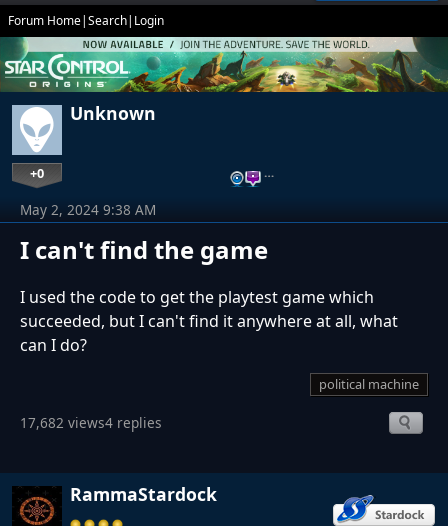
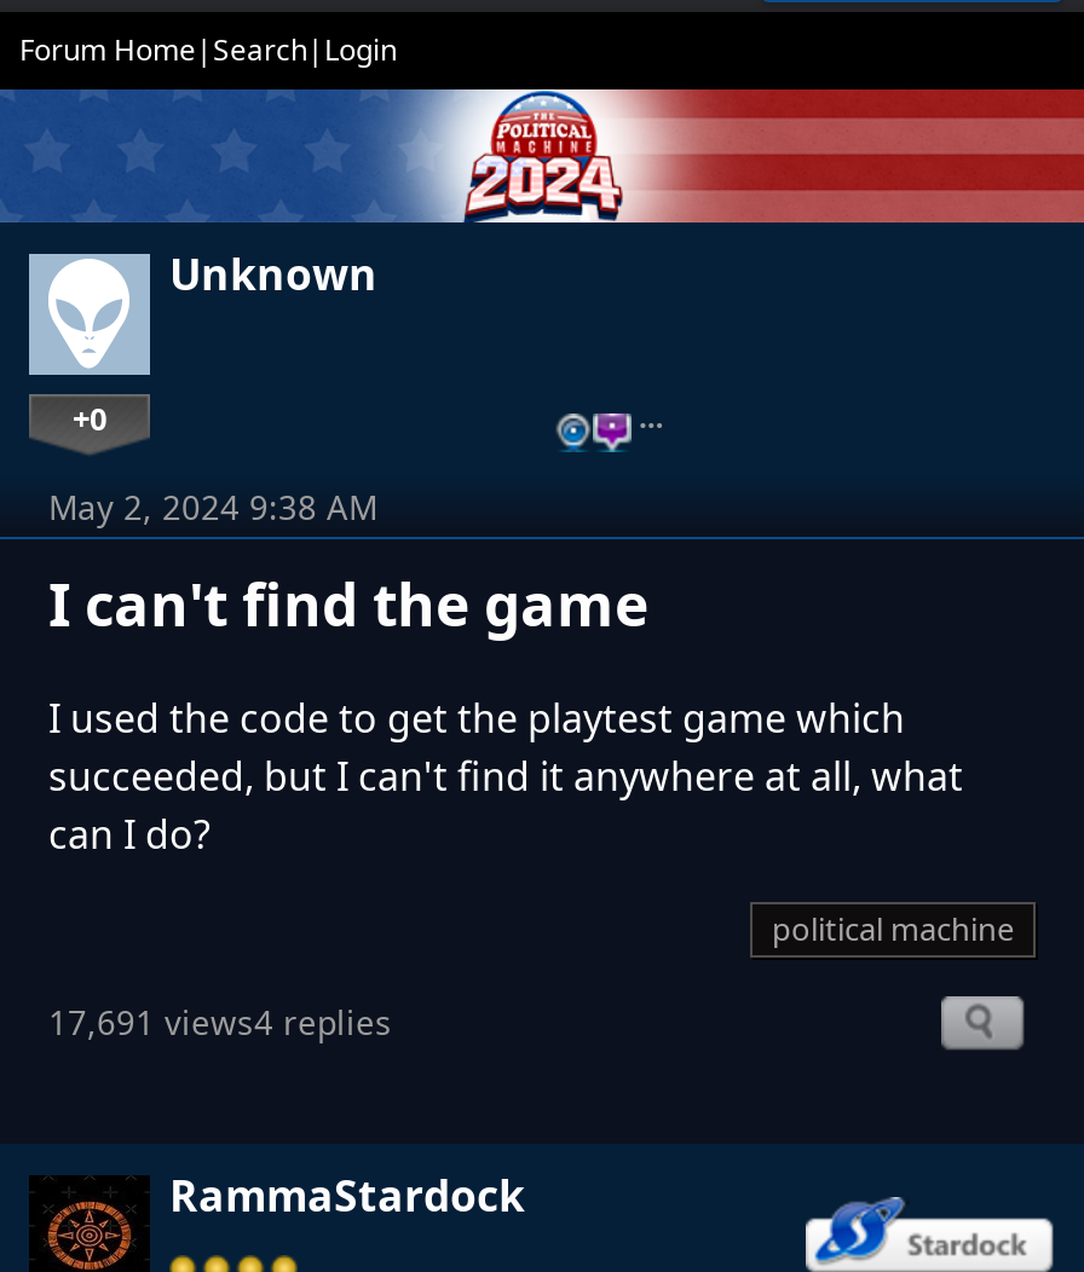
[3,36,445,93] [image] -> [7,87,1077,225] [image]
[20,413,162,432] 17,682 views4 replies -> [48,998,392,1044] 17,691 views4 replies

